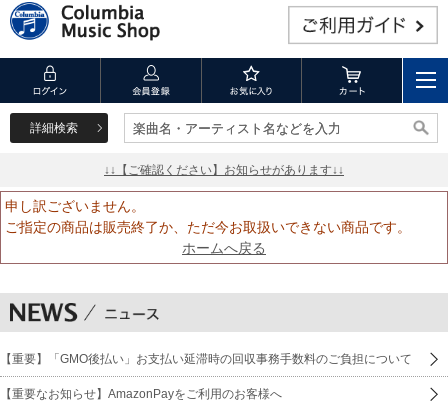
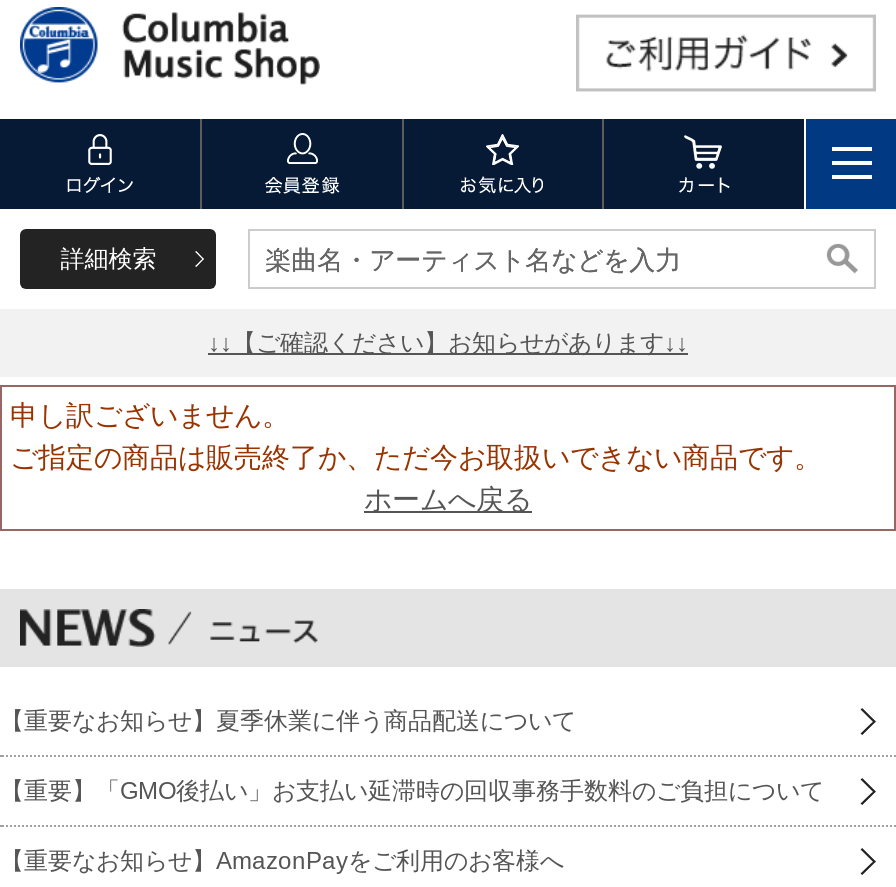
none -> [0,707,576,735] 【重要なお知らせ】夏季休業に伴う商品配送について

